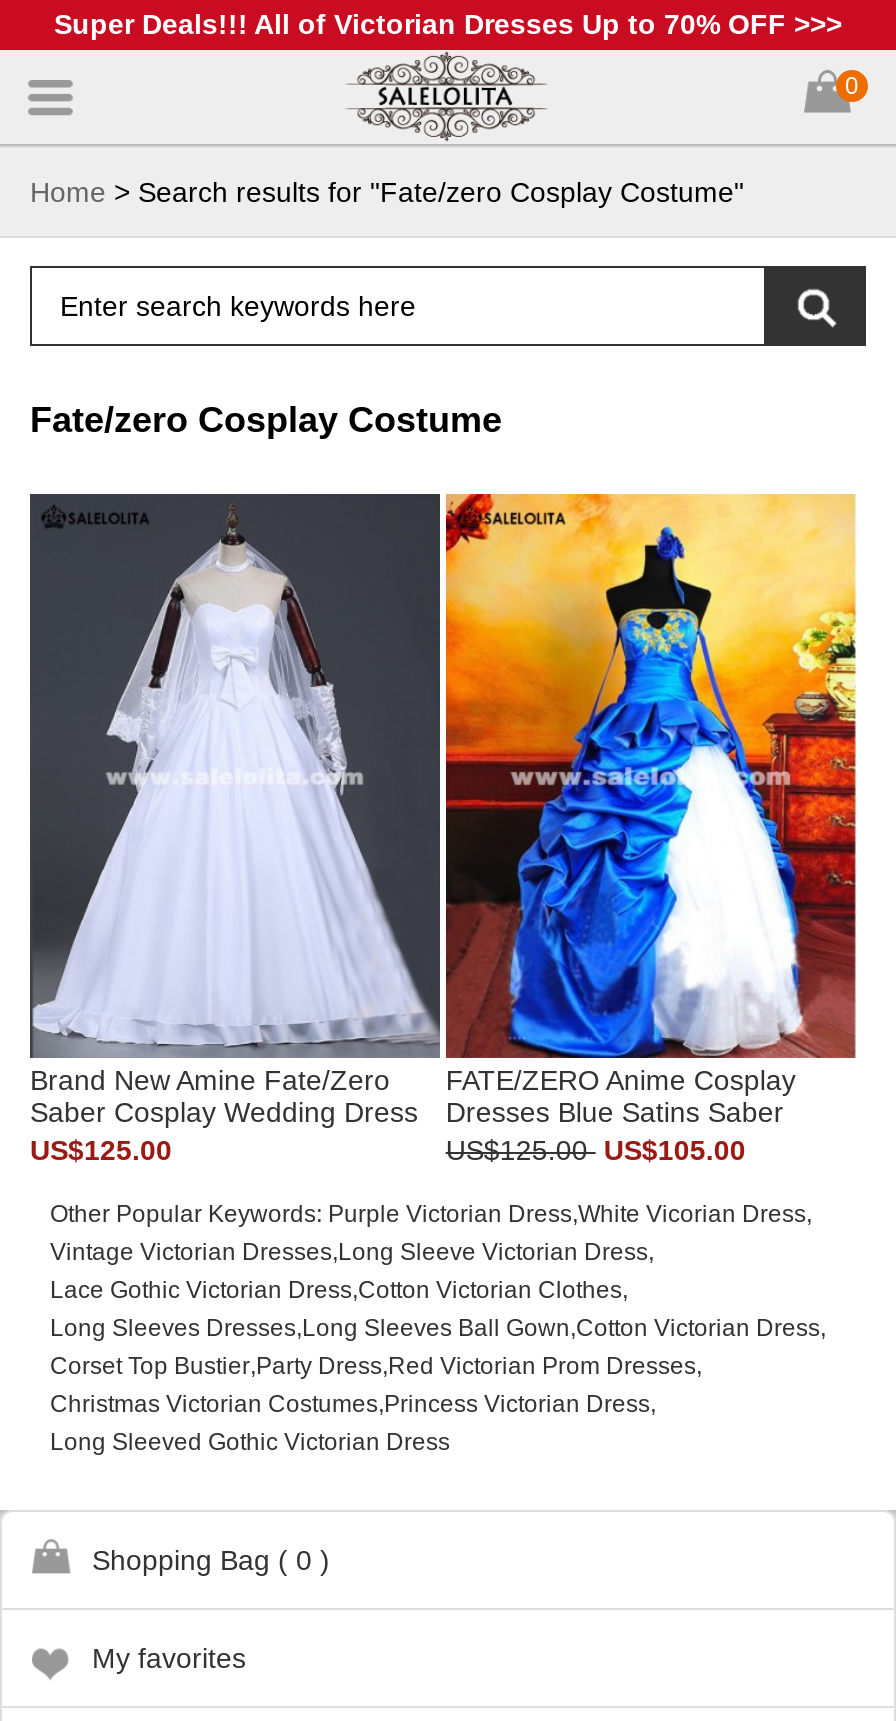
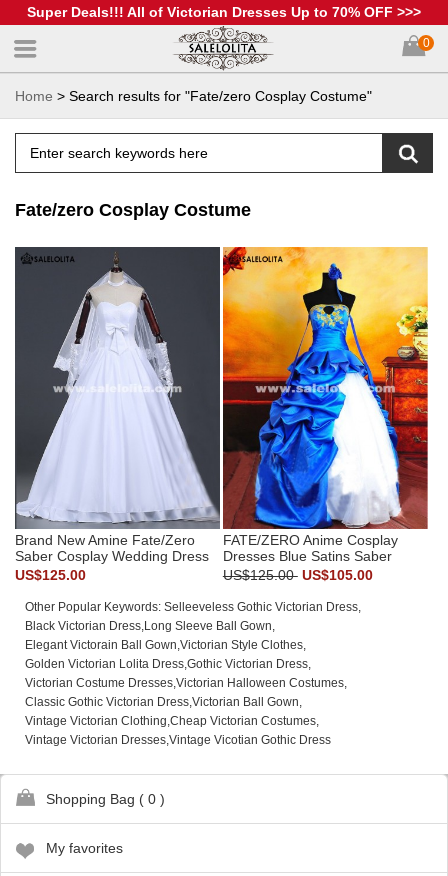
[50,1200,826,1456] Other Popular Keywords: Purple Victorian Dress,White Vicorian Dress, | Vintage Victorian Dresses,Long Sleeve Victorian Dress, | Lace Gothic Victorian Dress,Cotton Victorian Clothes, | Long Sleeves Dresses,Long Sleeves Ball Gown,Cotton Victorian Dress, | Corset Top Bustier,Party Dress,Red Victorian Prom Dresses, | Christmas Victorian Costumes,Princess Victorian Dress, | Long Sleeved Gothic Victorian Dress -> [25,600,361,747] Other Popular Keywords: Selleeveless Gothic Victorian Dress, | Black Victorian Dress, Long Sleeve Ball Gown, | Elegant Victorain Ball Gown, Victorian Style Clothes, | Golden Victorian Lolita Dress, Gothic Victorian Dress, | Victorian Costume Dresses, Victorian Halloween Costumes, | Classic Gothic Victorian Dress, Victorian Ball Gown, | Vintage Victorian Clothing, Cheap Victorian Costumes, | Vintage Victorian Dresses, Vintage Vicotian Gothic Dress

